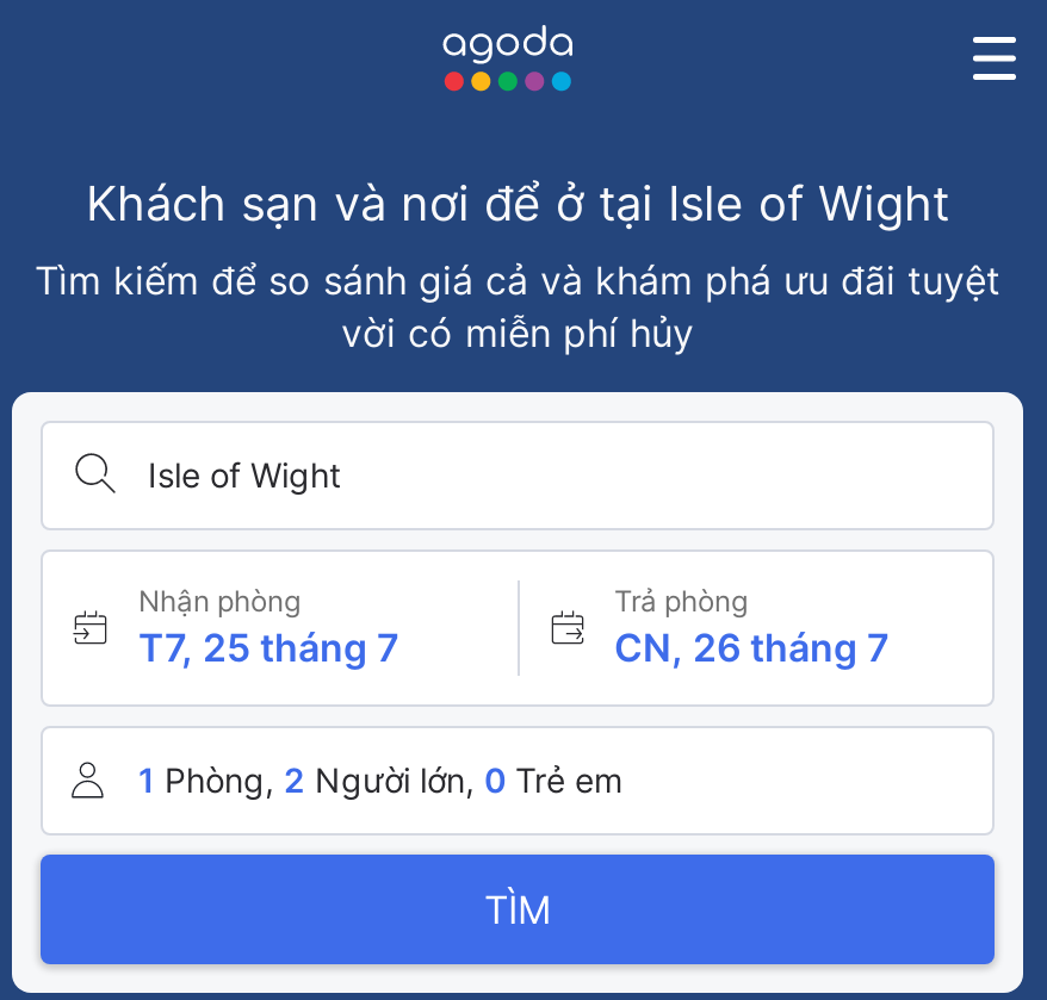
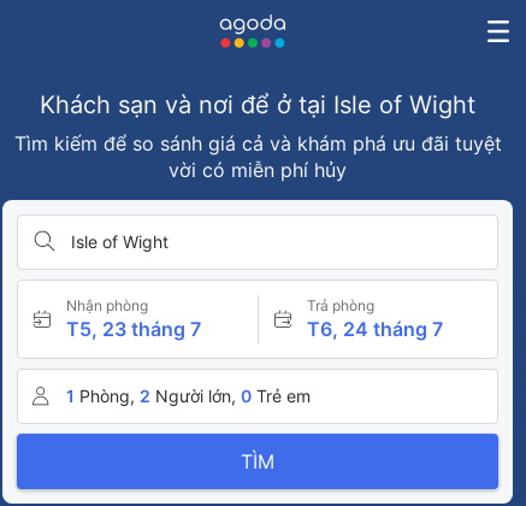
[138,623,398,671] T7, 25 tháng 7 -> [66,317,201,341] T5, 23 tháng 7
[614,623,888,671] CN, 26 tháng 7 -> [306,317,442,341] T6, 24 tháng 7

